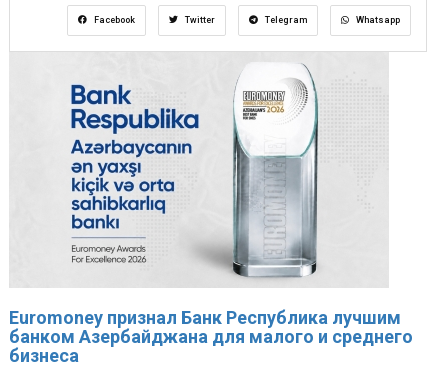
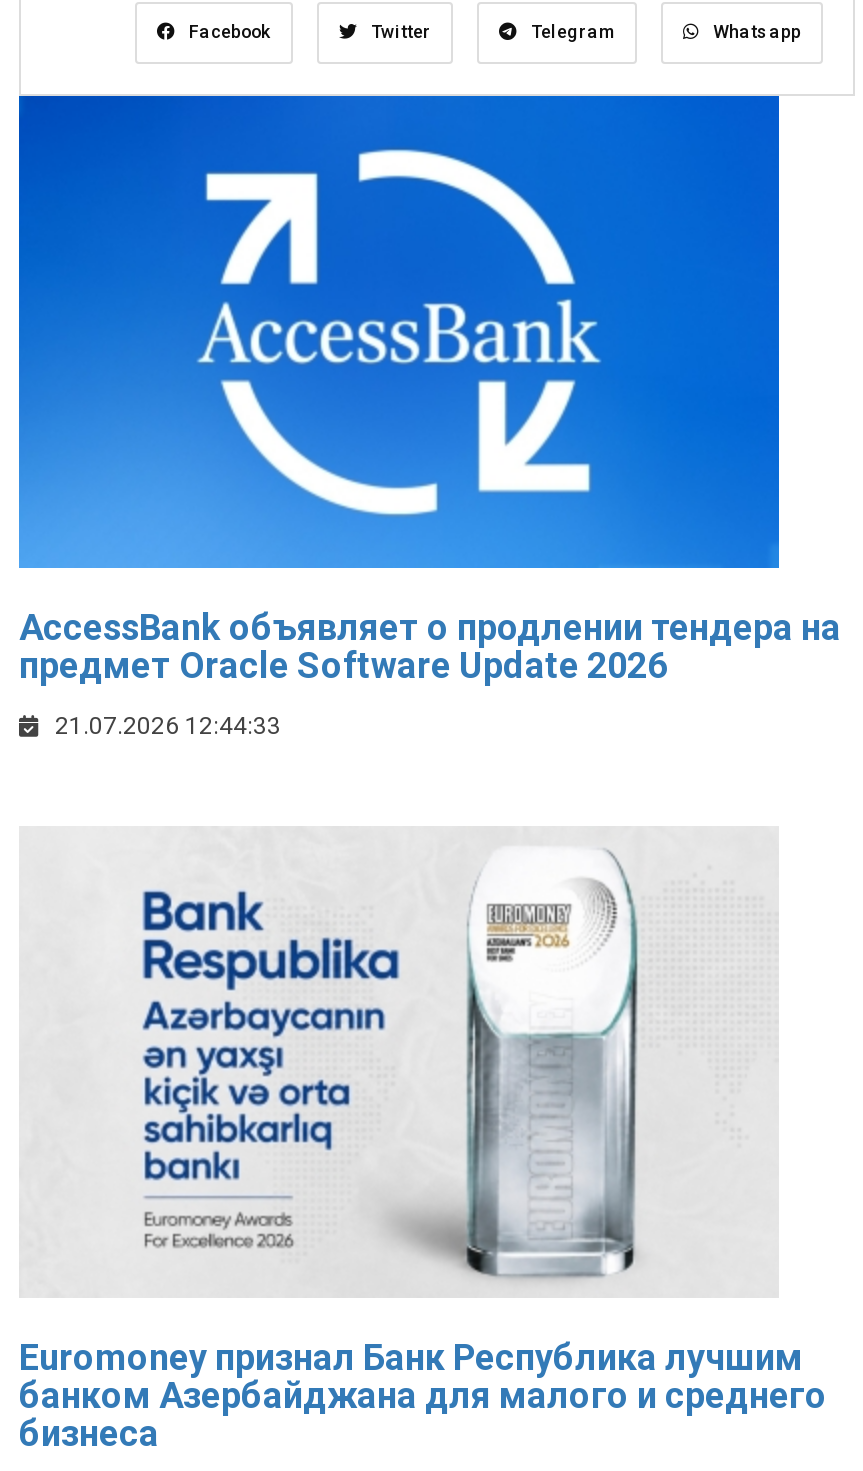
none -> [17,94,841,740] [image] | AccessBank объявляет о продлении тендера на | предмет Oracle Software Update 2026 | 21.07.2026 12:44:33

